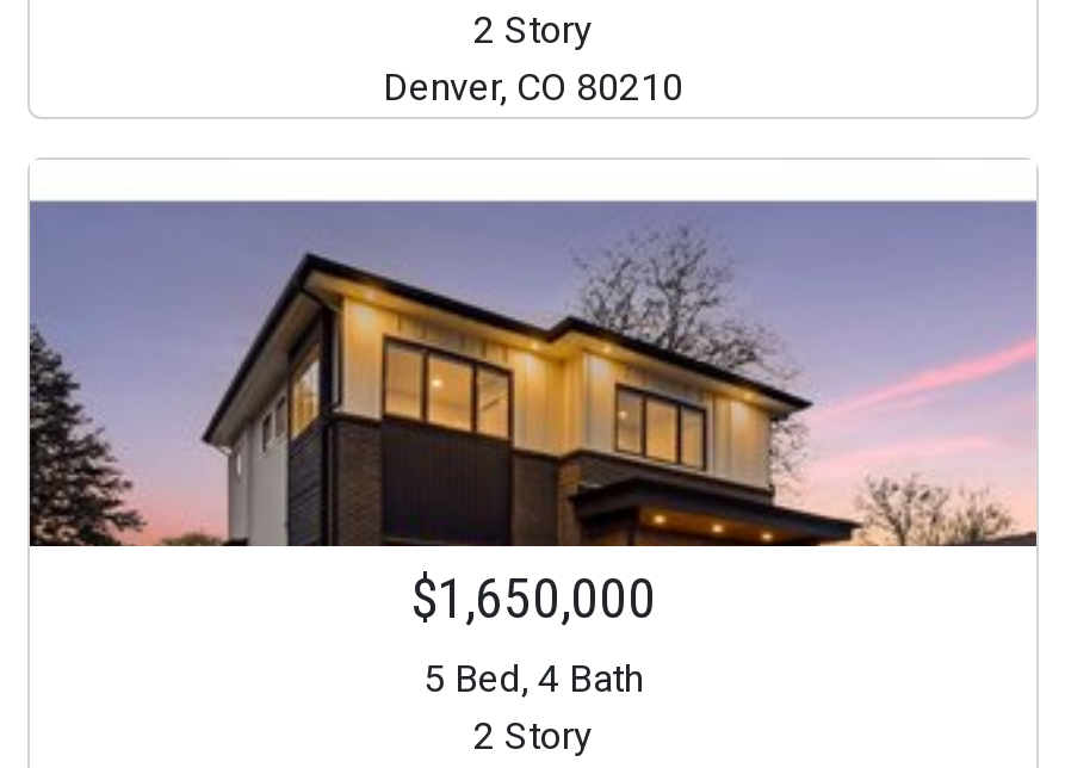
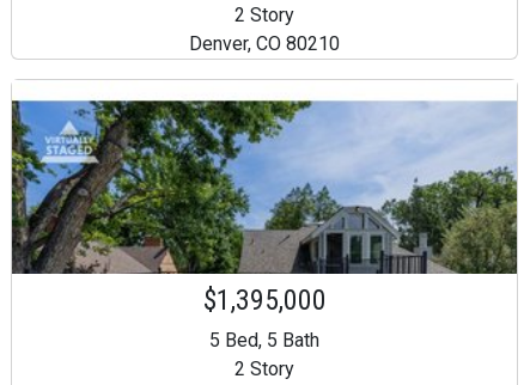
[27,200,1036,632] [image] | $1,650,000 -> [11,99,518,317] [image] | $1,395,000
[423,656,643,701] 5 Bed, 4 Bath -> [209,329,319,352] 5 Bed, 5 Bath

